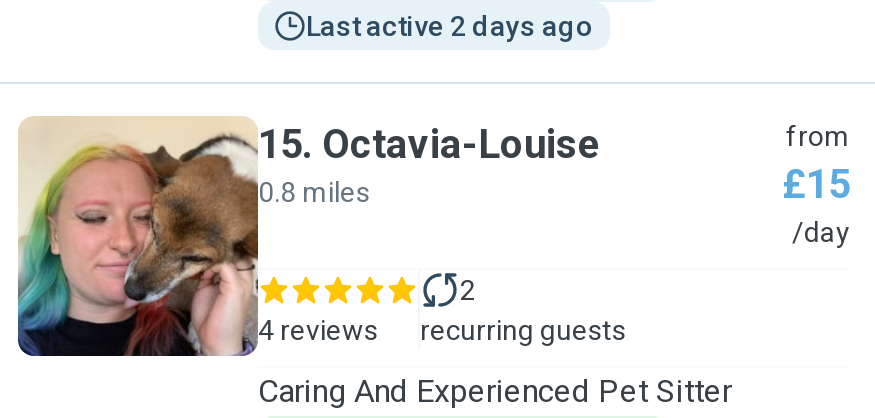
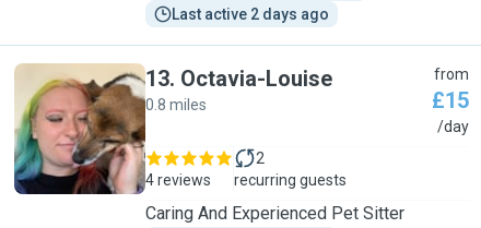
[258,120,600,168] 15. Octavia-Louise -> [145,65,332,92] 13. Octavia-Louise

